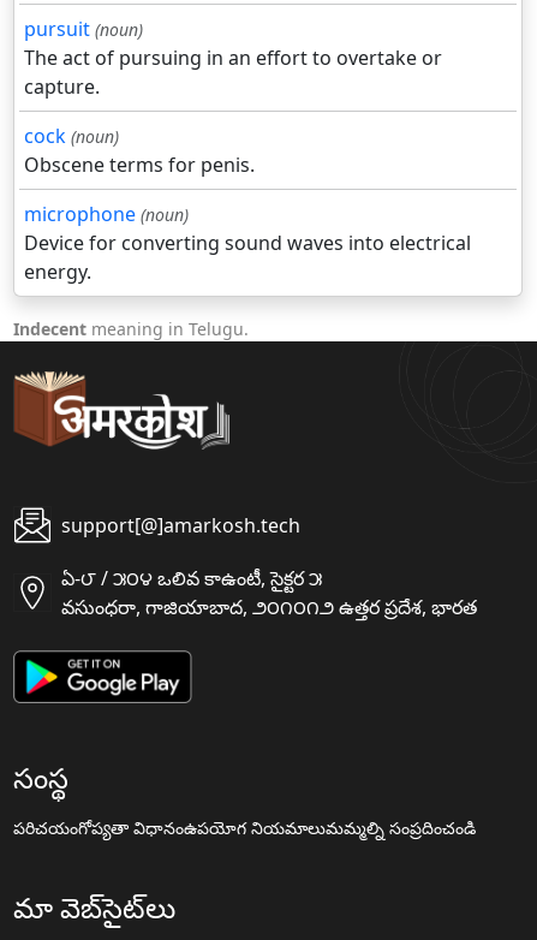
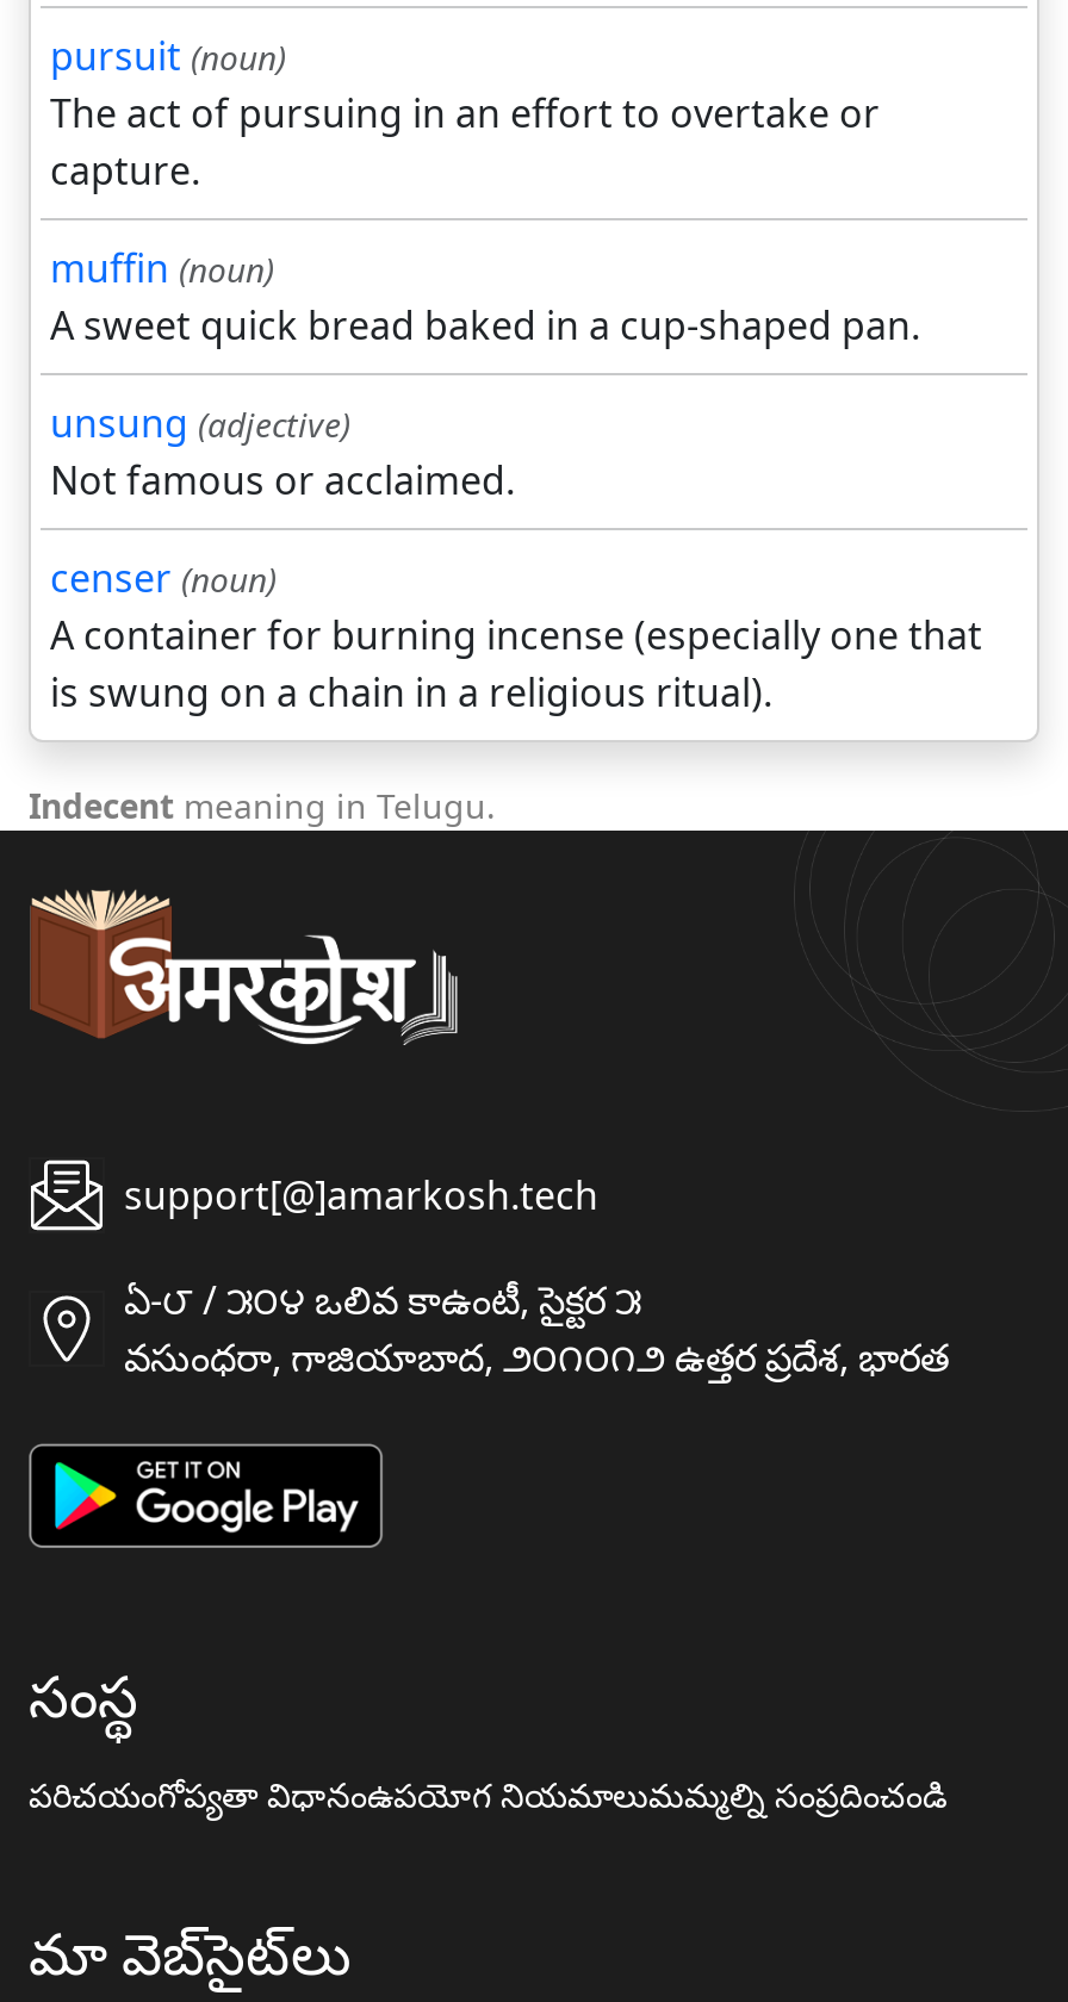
[24,123,471,285] cock (noun) | Obscene terms for penis. | microphone (noun) | Device for converting sound waves into electrical | energy. -> [50,243,982,720] muffin (noun) | A sweet quick bread baked in a cup-shaped pan. | unsung (adjective) | Not famous or acclaimed. | censer (noun) | A container for burning incense (especially one that | is swung on a chain in a religious ritual).

